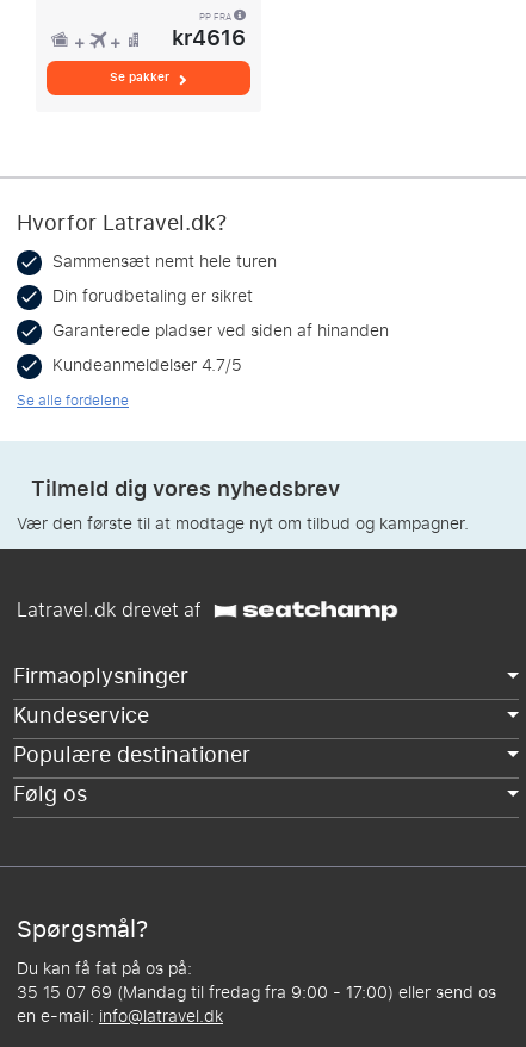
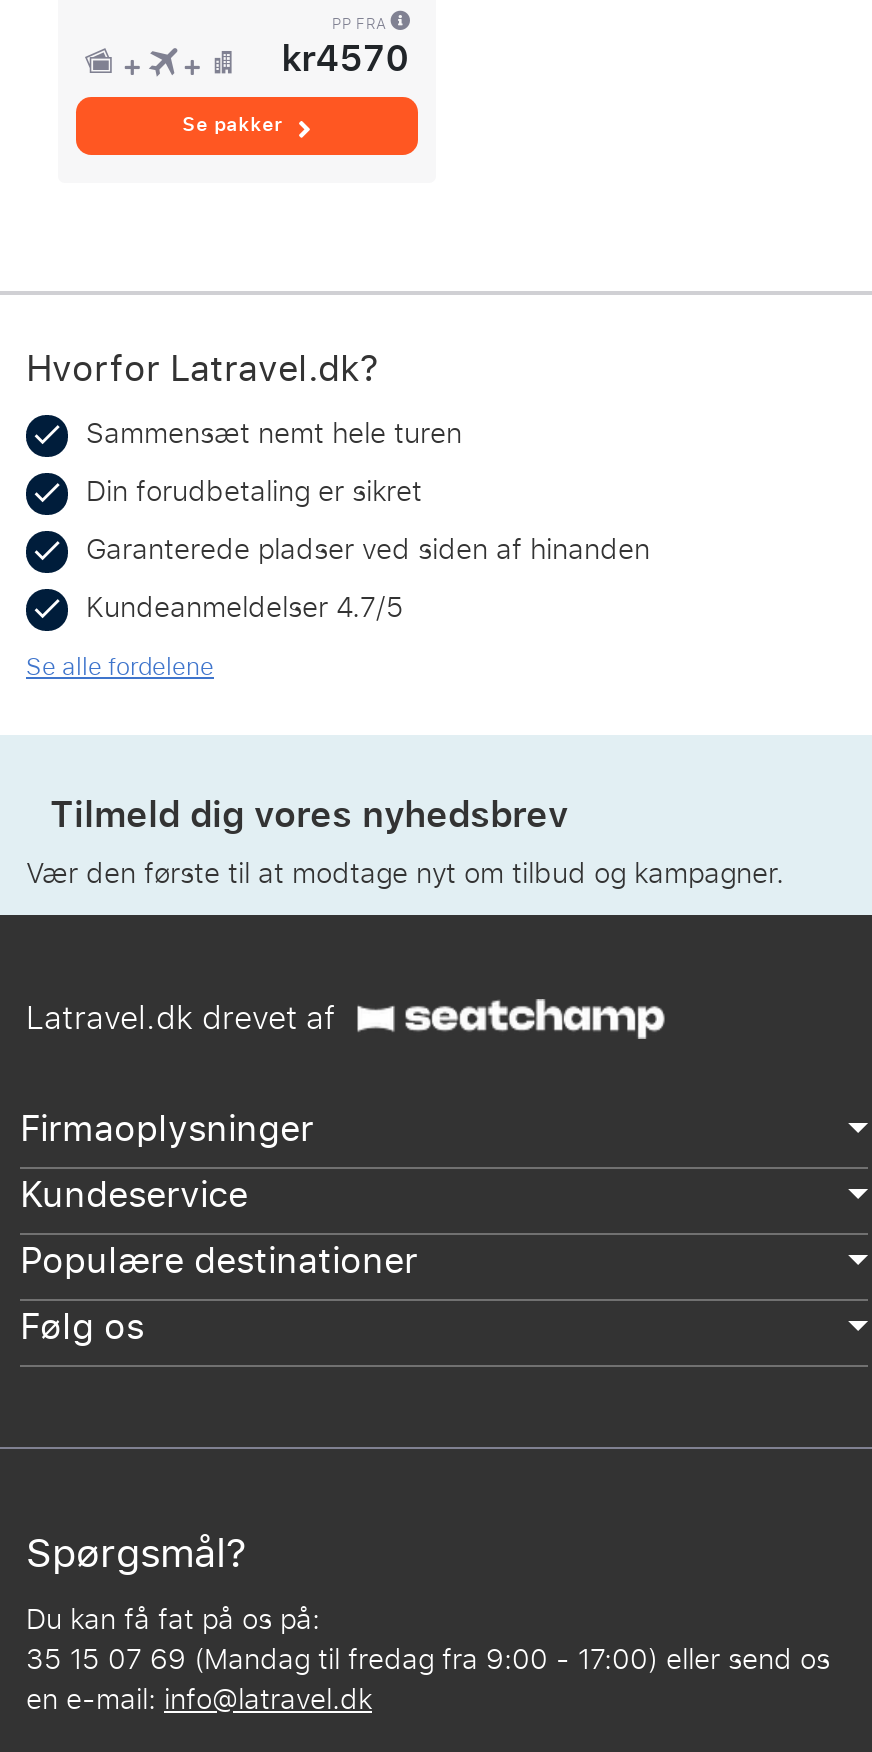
[171,18,245,58] kr4616 -> [281,25,409,93] kr4570

